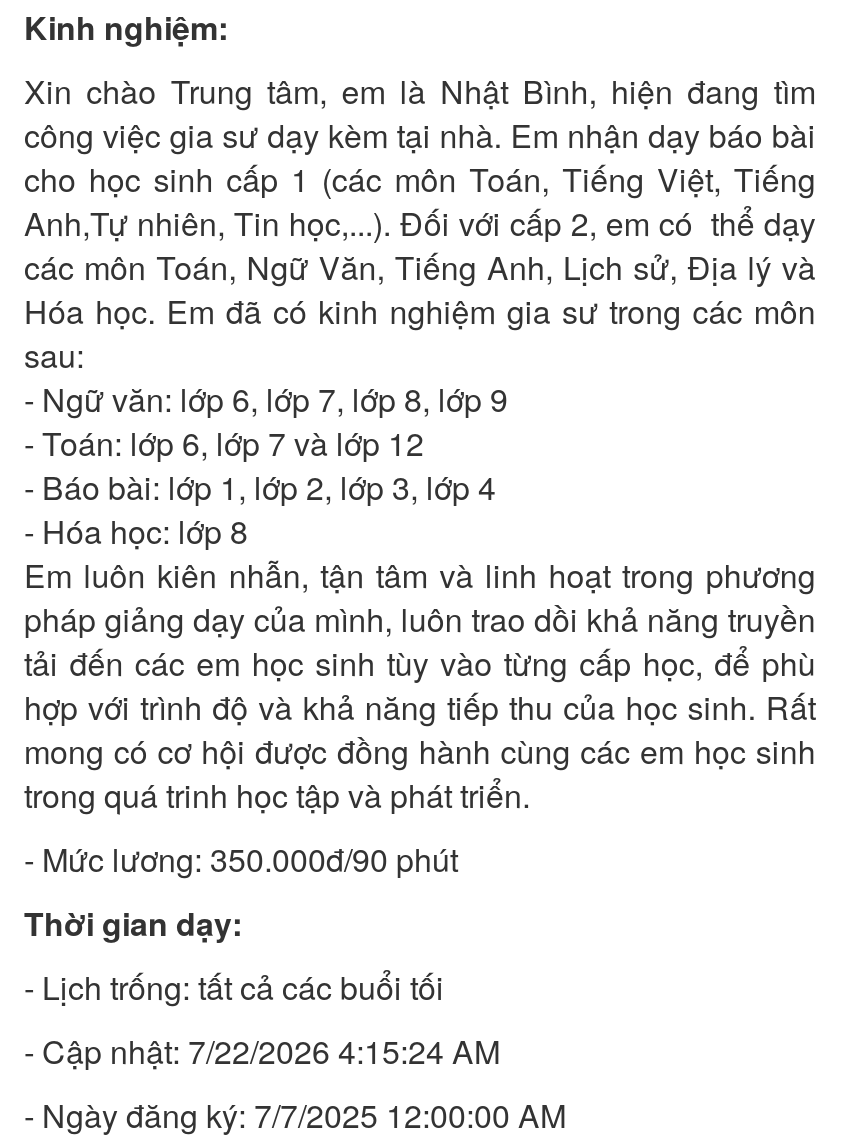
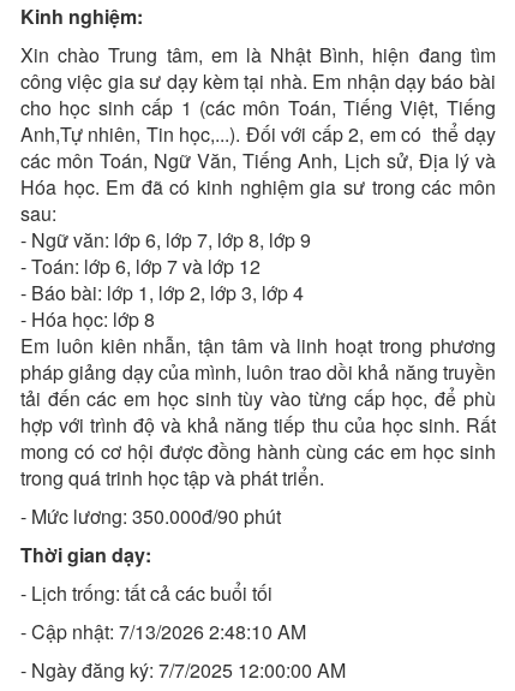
[24,1028,500,1074] - Cập nhật: 7/22/2026 4:15:24 AM -> [20,618,306,645] - Cập nhật: 7/13/2026 2:48:10 AM

